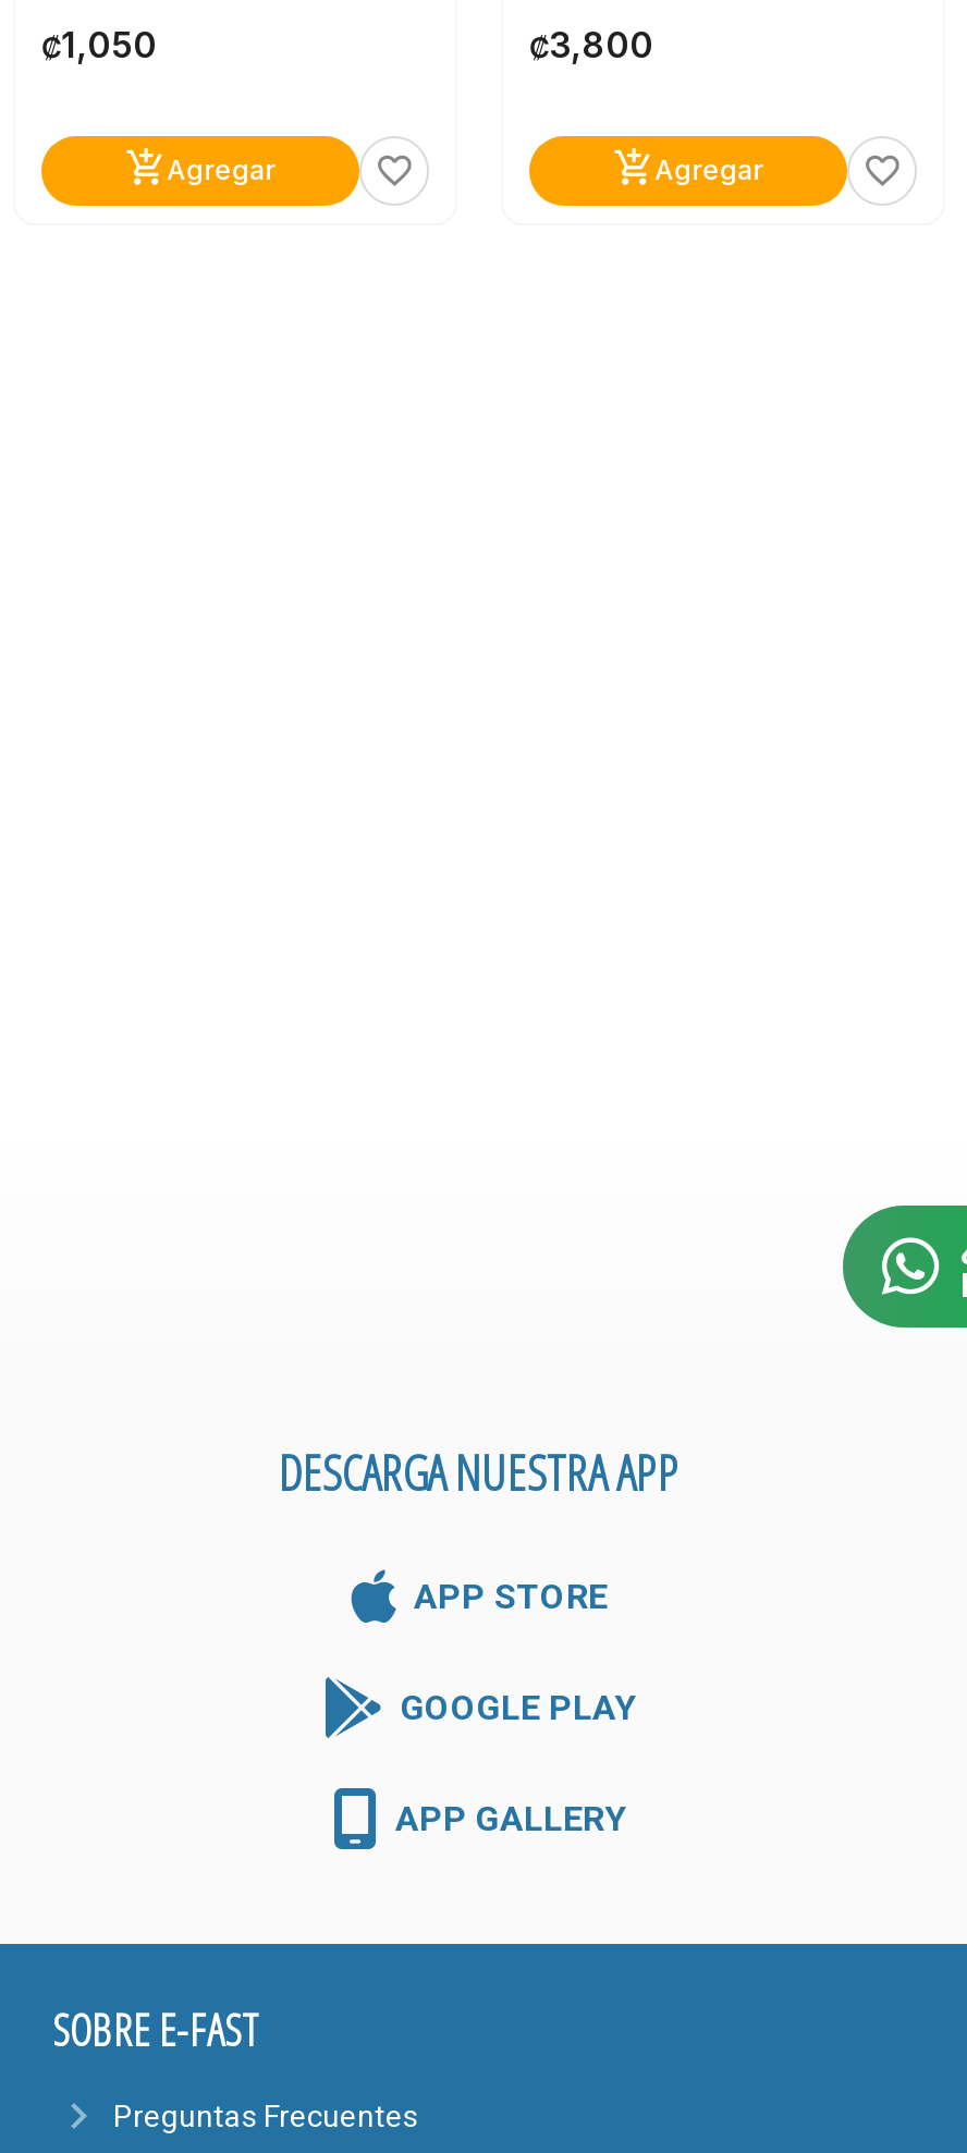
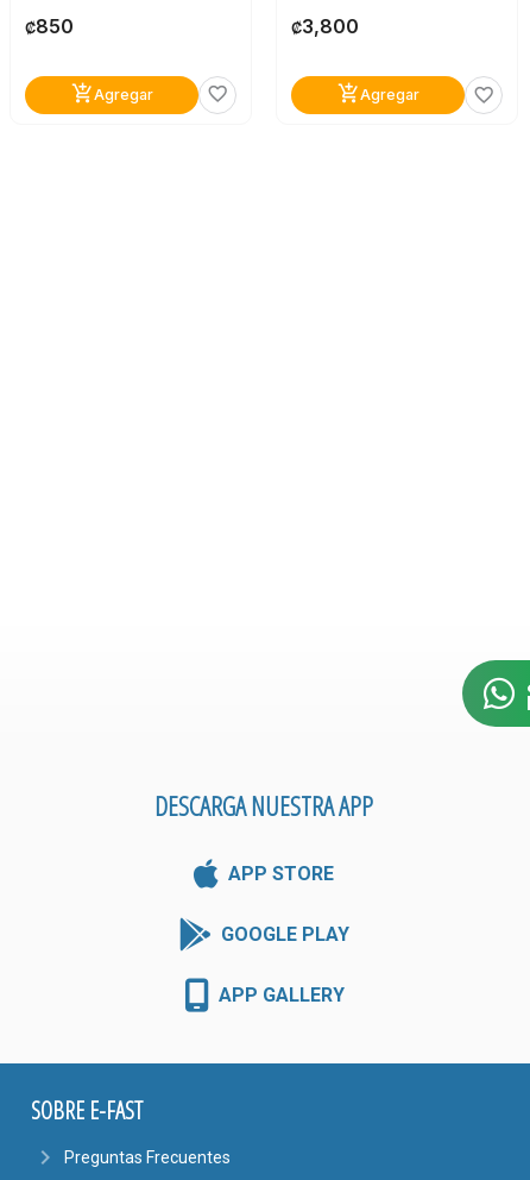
[41,22,157,66] ₡1,050 -> [25,14,74,37] ₡850

